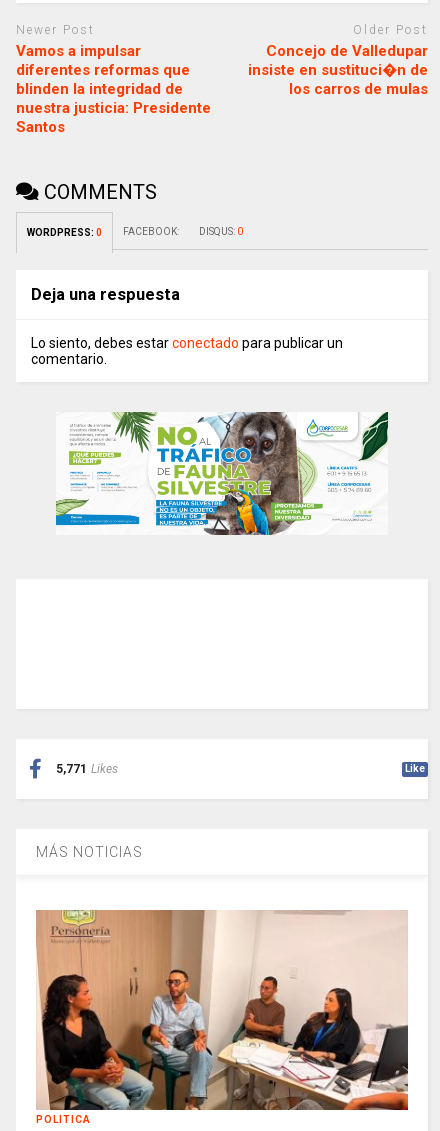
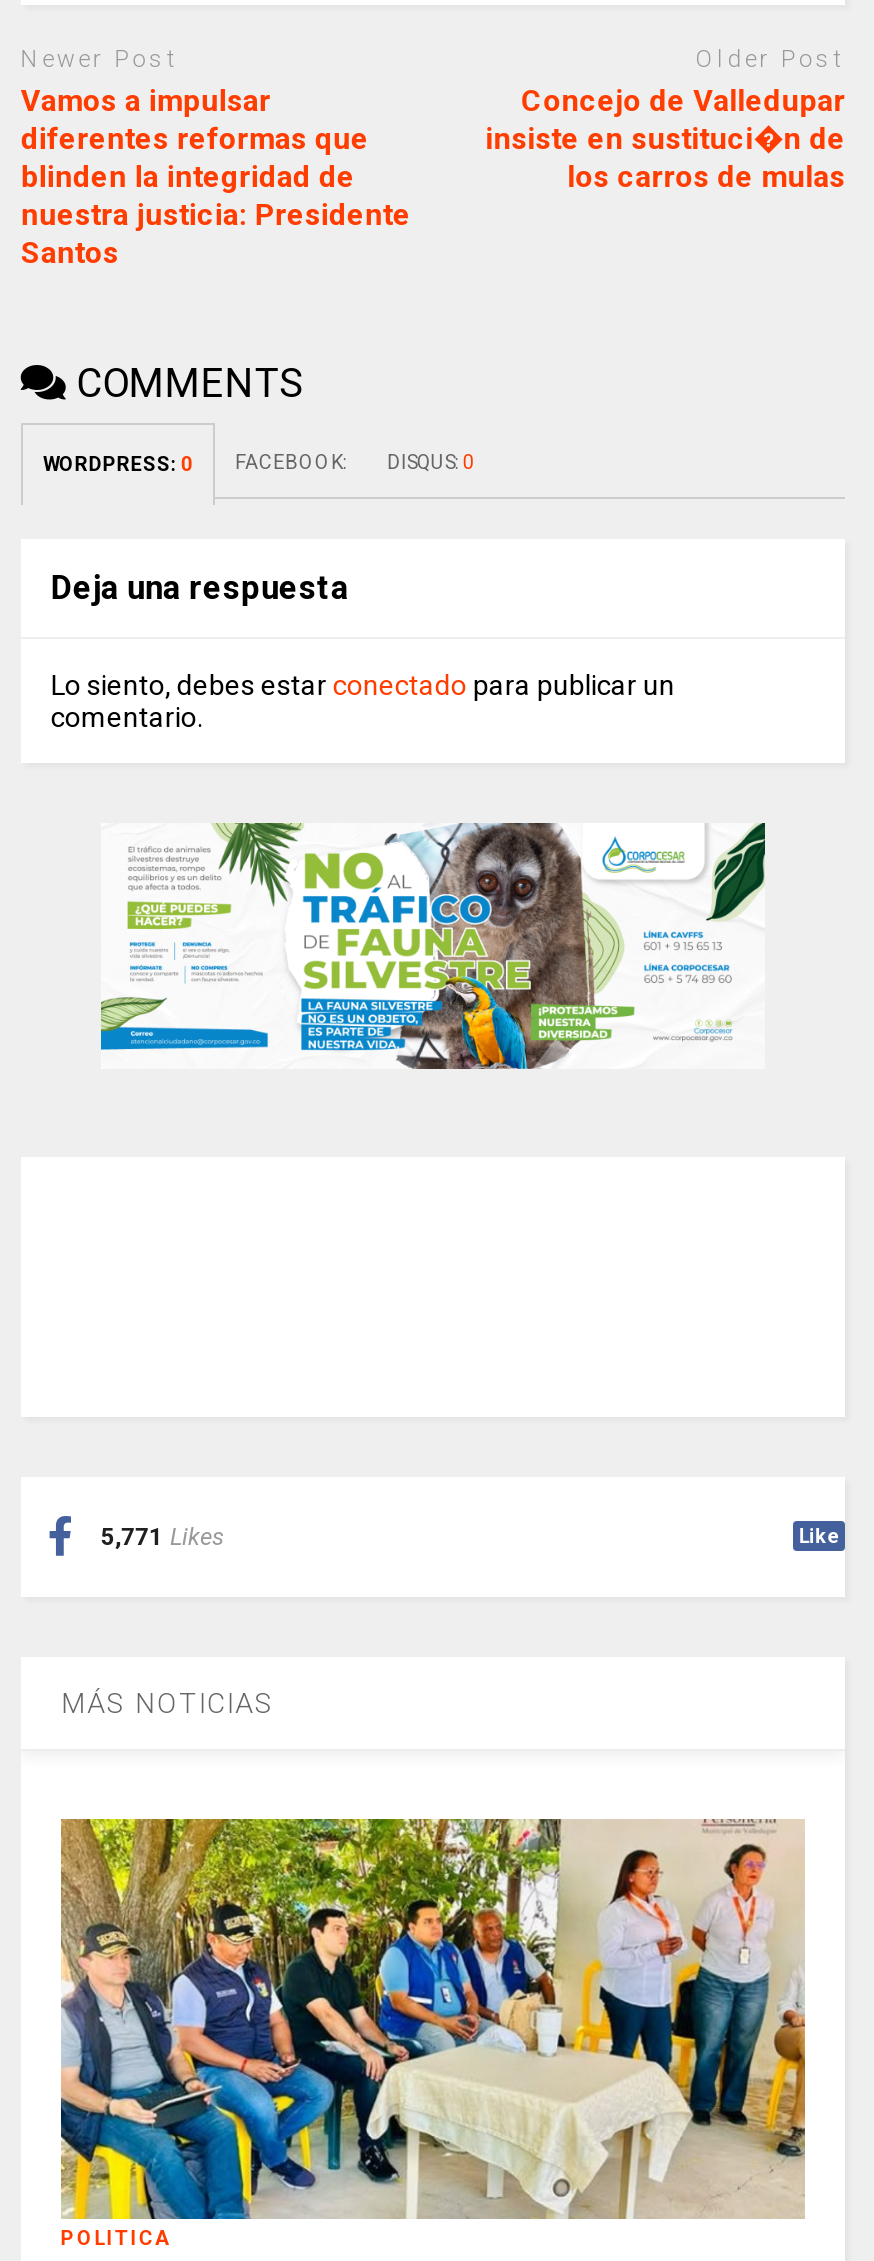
[36,910,409,1111] [image] -> [59,1818,807,2220] [image]

